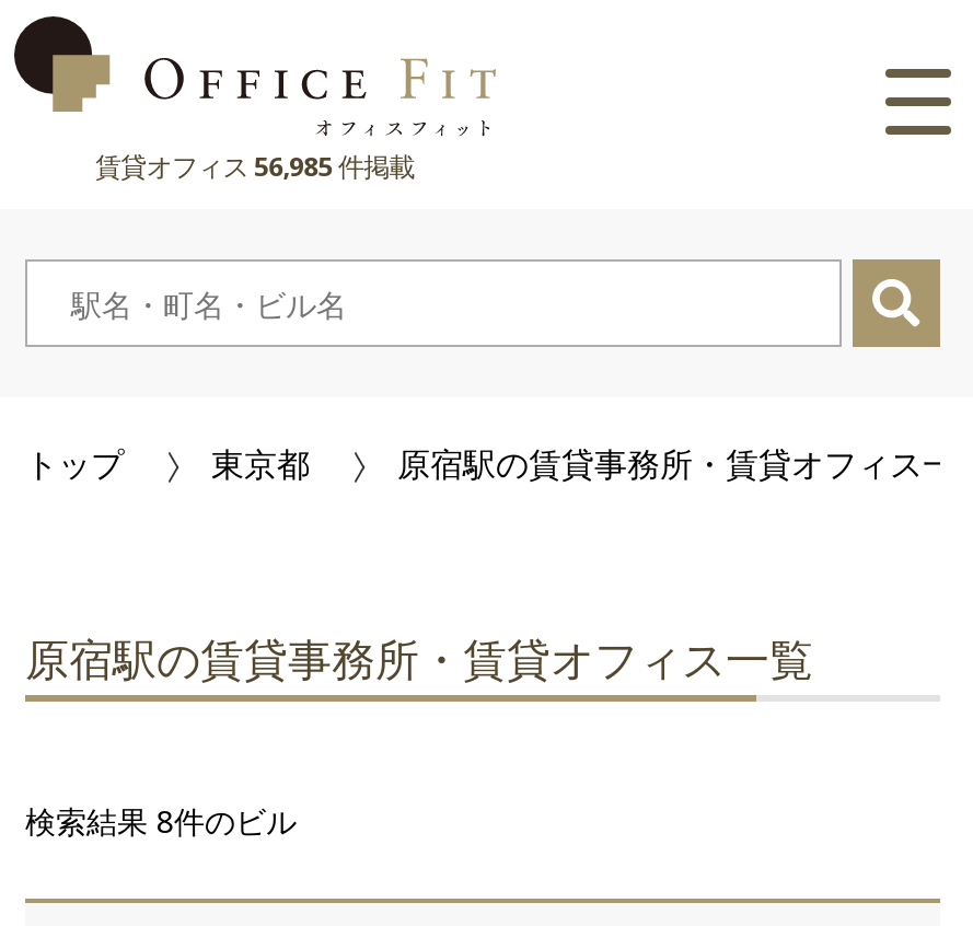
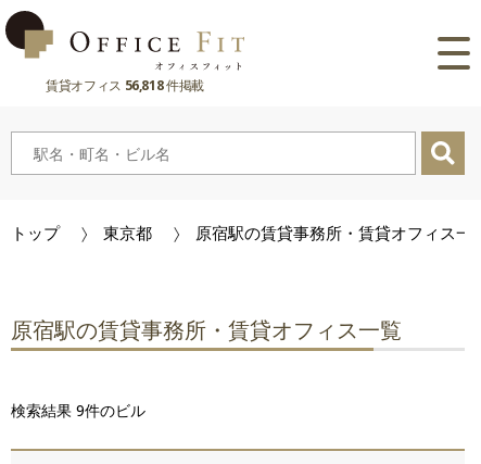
[95,148,415,185] 賃貸オフィス56,985件掲載 -> [46,76,204,95] 賃貸オフィス56,818件掲載
[25,801,297,842] 検索結果 8件のビル -> [11,400,145,421] 検索結果 9件のビル

